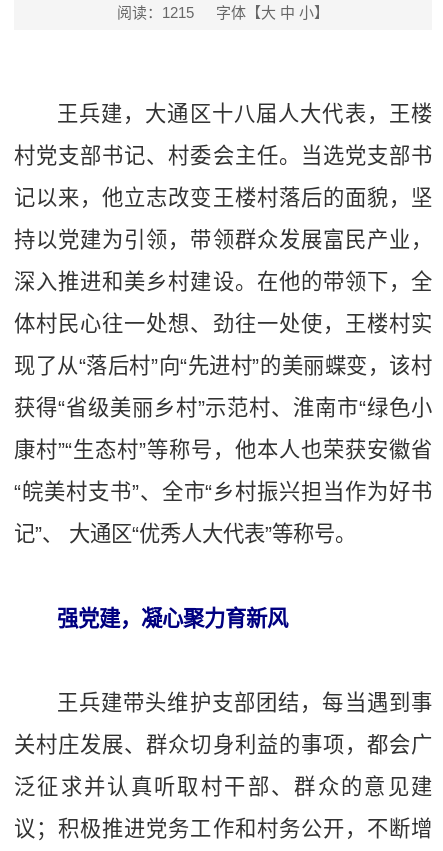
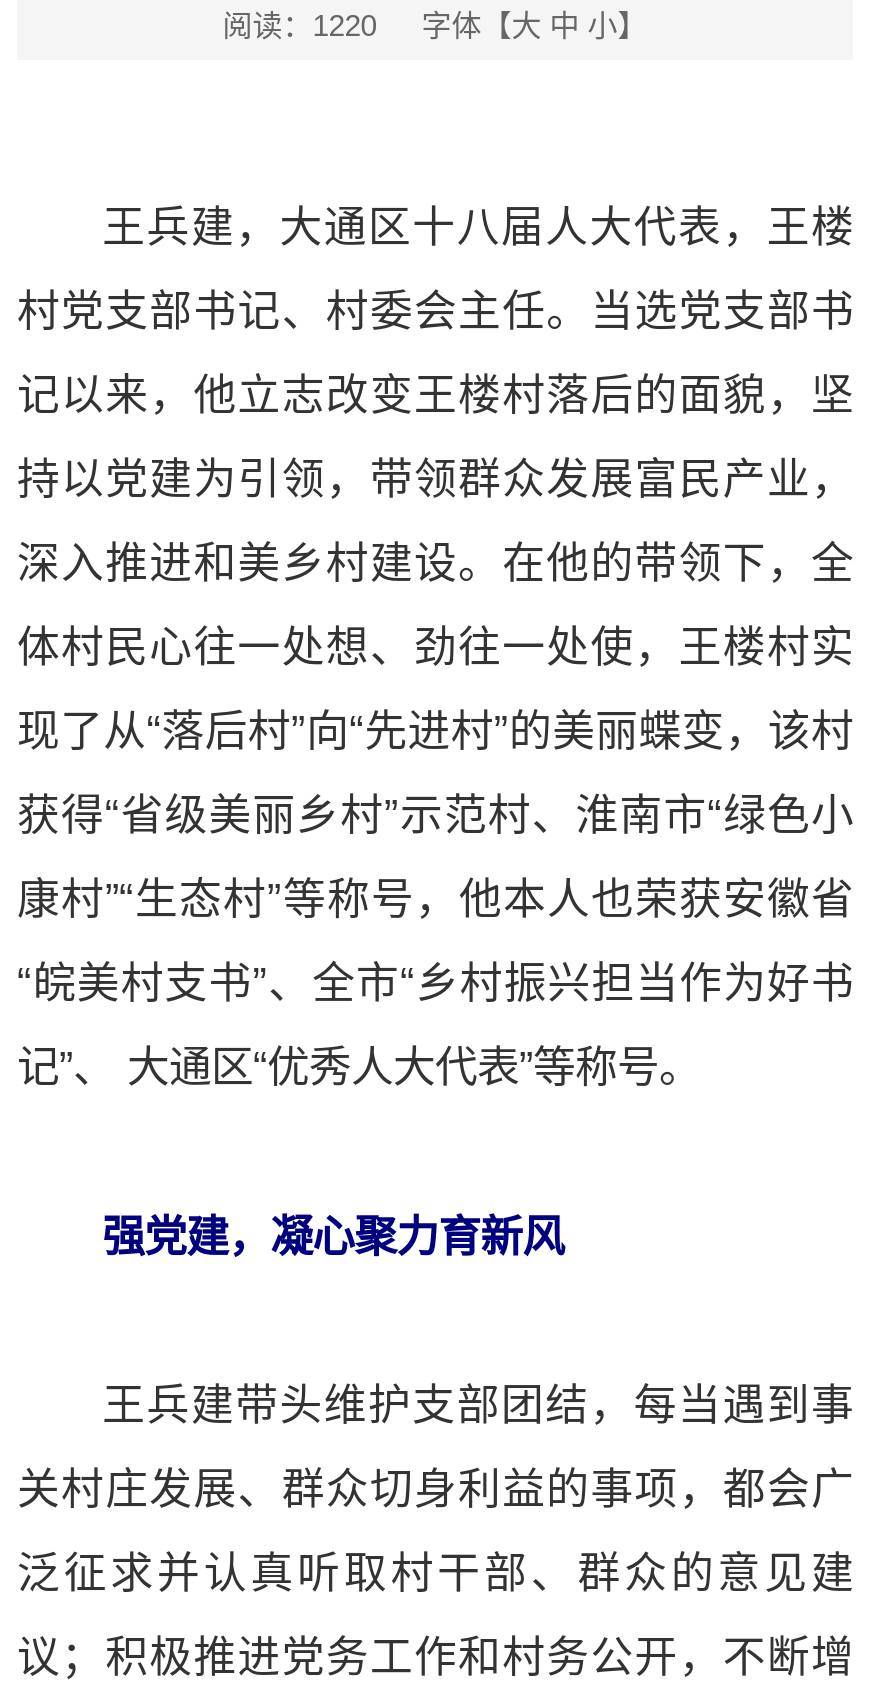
[117,4,329,21] 阅读：1215 字体【大 中 小】 -> [223,8,647,42] 阅读：1220 字体【大 中 小】

